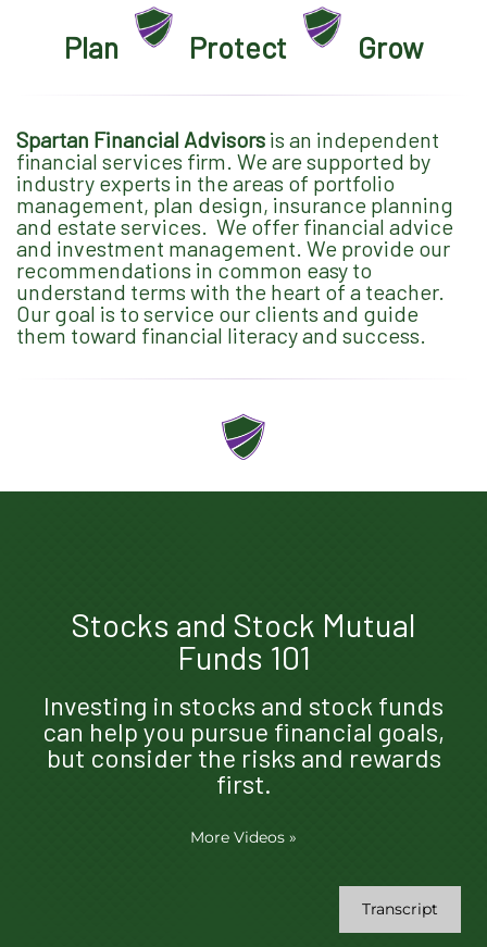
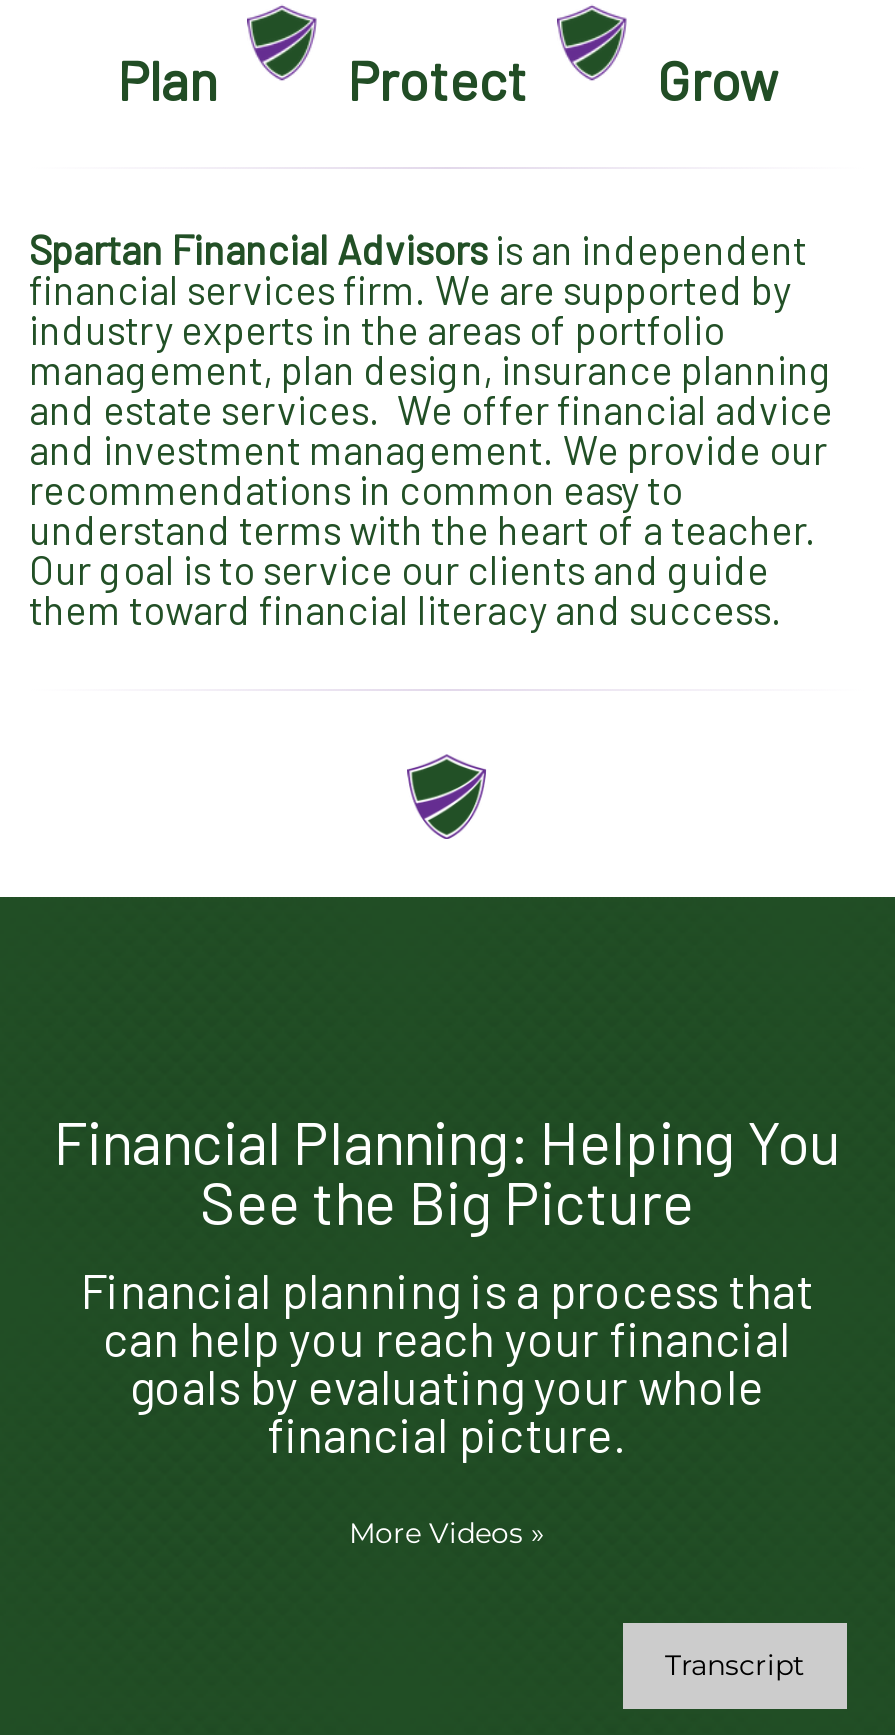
[42,604,445,799] Stocks and Stock Mutual | Funds 101 | Investing in stocks and stock funds | can help you pursue financial goals, | but consider the risks and rewards | first. -> [53,1104,841,1462] Financial Planning: Helping You | See the Big Picture | Financial planning is a process that | can help you reach your financial | goals by evaluating your whole | financial picture.

